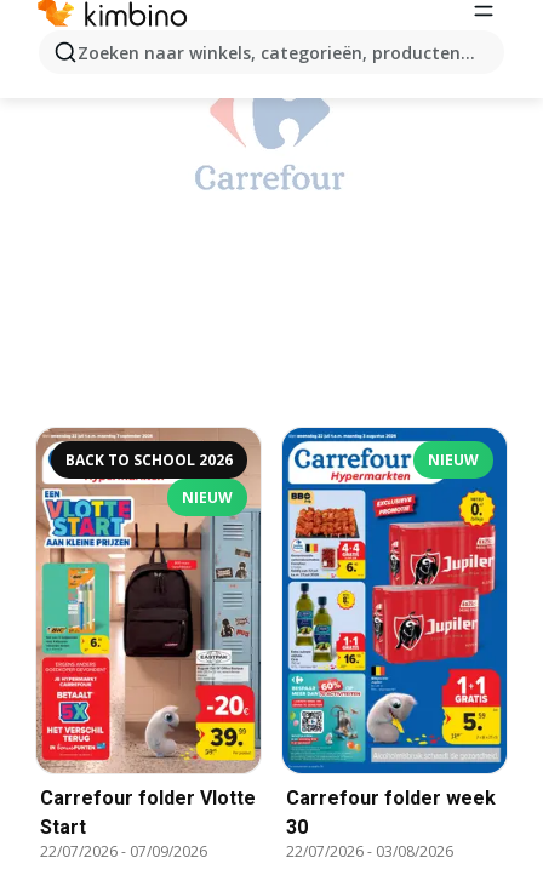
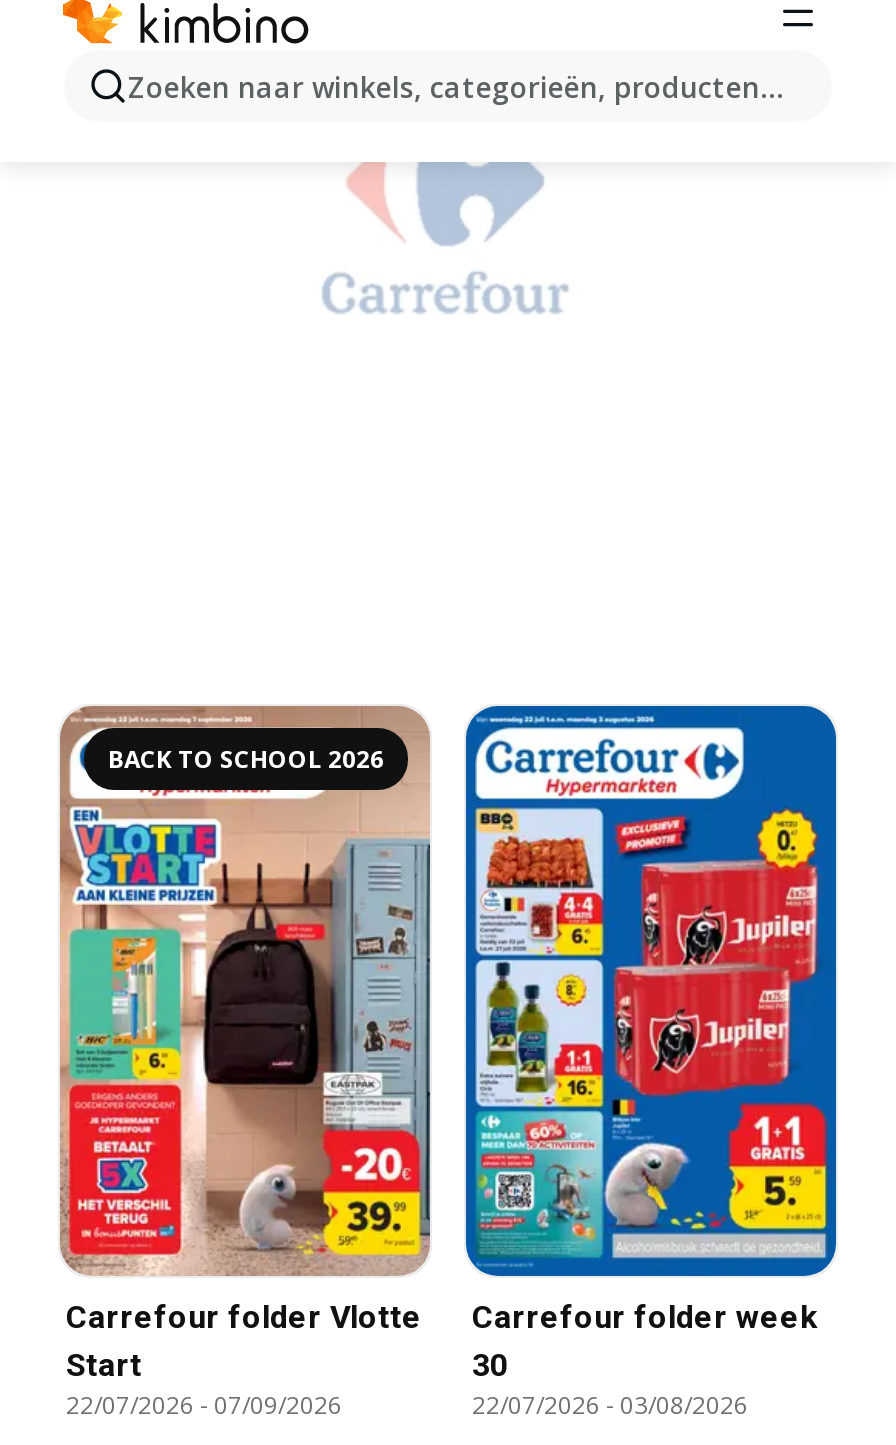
[428,450,479,470] NIEUW -> none
[182,487,233,508] NIEUW -> none

